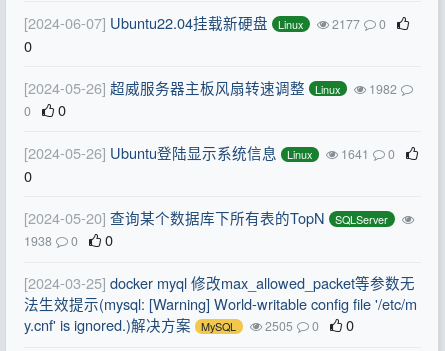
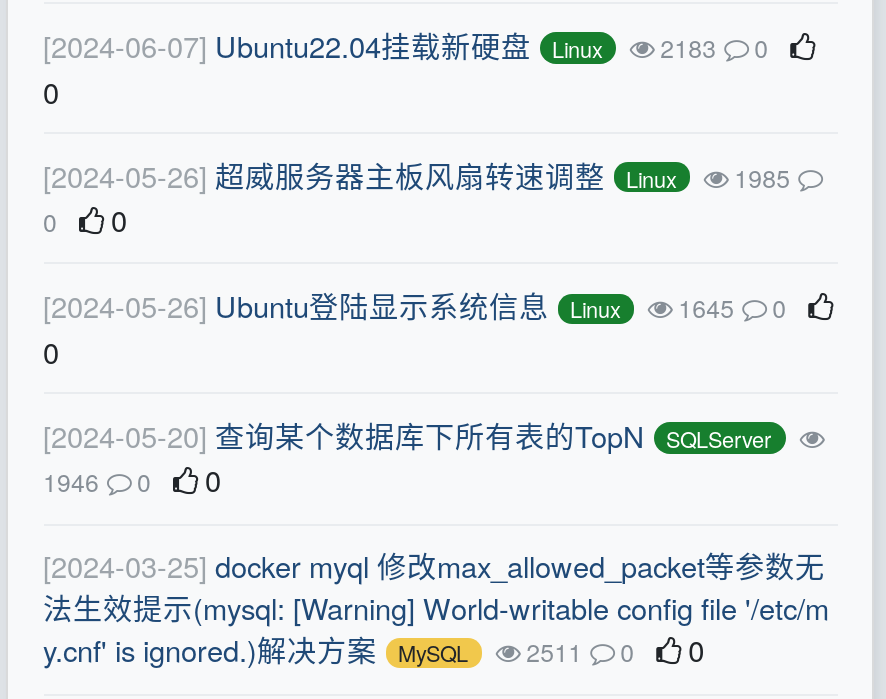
[23,12,386,33] [2024-06-07] Ubuntu22.04挂载新硬盘 Linux 2177 0 -> [43,24,768,66] [2024-06-07] Ubuntu22.04挂载新硬盘 Linux 2183 0
[23,77,397,98] [2024-05-26] 超威服务器主板风扇转速调整 Linux 1982 -> [43,153,790,195] [2024-05-26] 超威服务器主板风扇转速调整 Linux 1985
[23,142,395,163] [2024-05-26] Ubuntu登陆显示系统信息 Linux 1641 0 -> [43,285,786,327] [2024-05-26] Ubuntu登陆显示系统信息 Linux 1645 0
[23,229,112,250] 1938 0 0 -> [43,458,221,500] 1946 0 0
[262,317,293,335] 2505 -> [520,635,582,671] 2511

